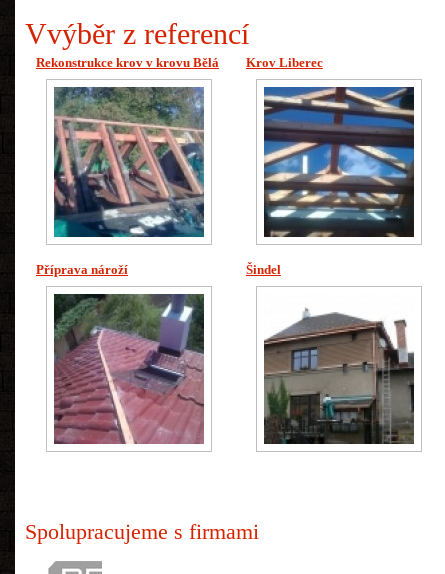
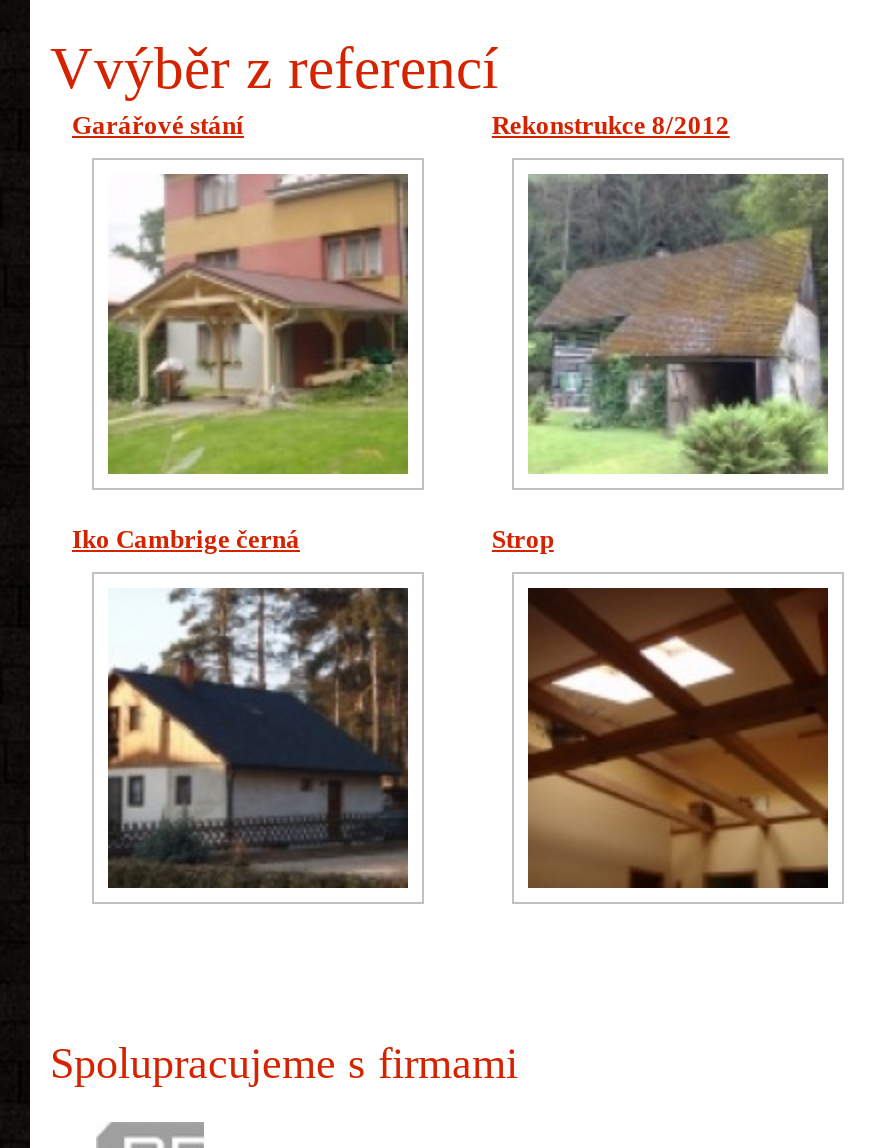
[36,56,323,70] Rekonstrukce krov v krovu Bělá | Krov Liberec -> [72,112,730,140] Garářové stání | Rekonstrukce 8/2012
[36,86,281,277] [image] | Příprava nároží | Šindel -> [72,172,554,554] [image] | Iko Cambrige černá | Strop
[263,86,415,238] [image] -> [526,172,830,476] [image]
[53,293,205,445] [image] -> [106,588,410,890] [image]
[264,294,415,445] [image] -> [526,586,830,890] [image]

